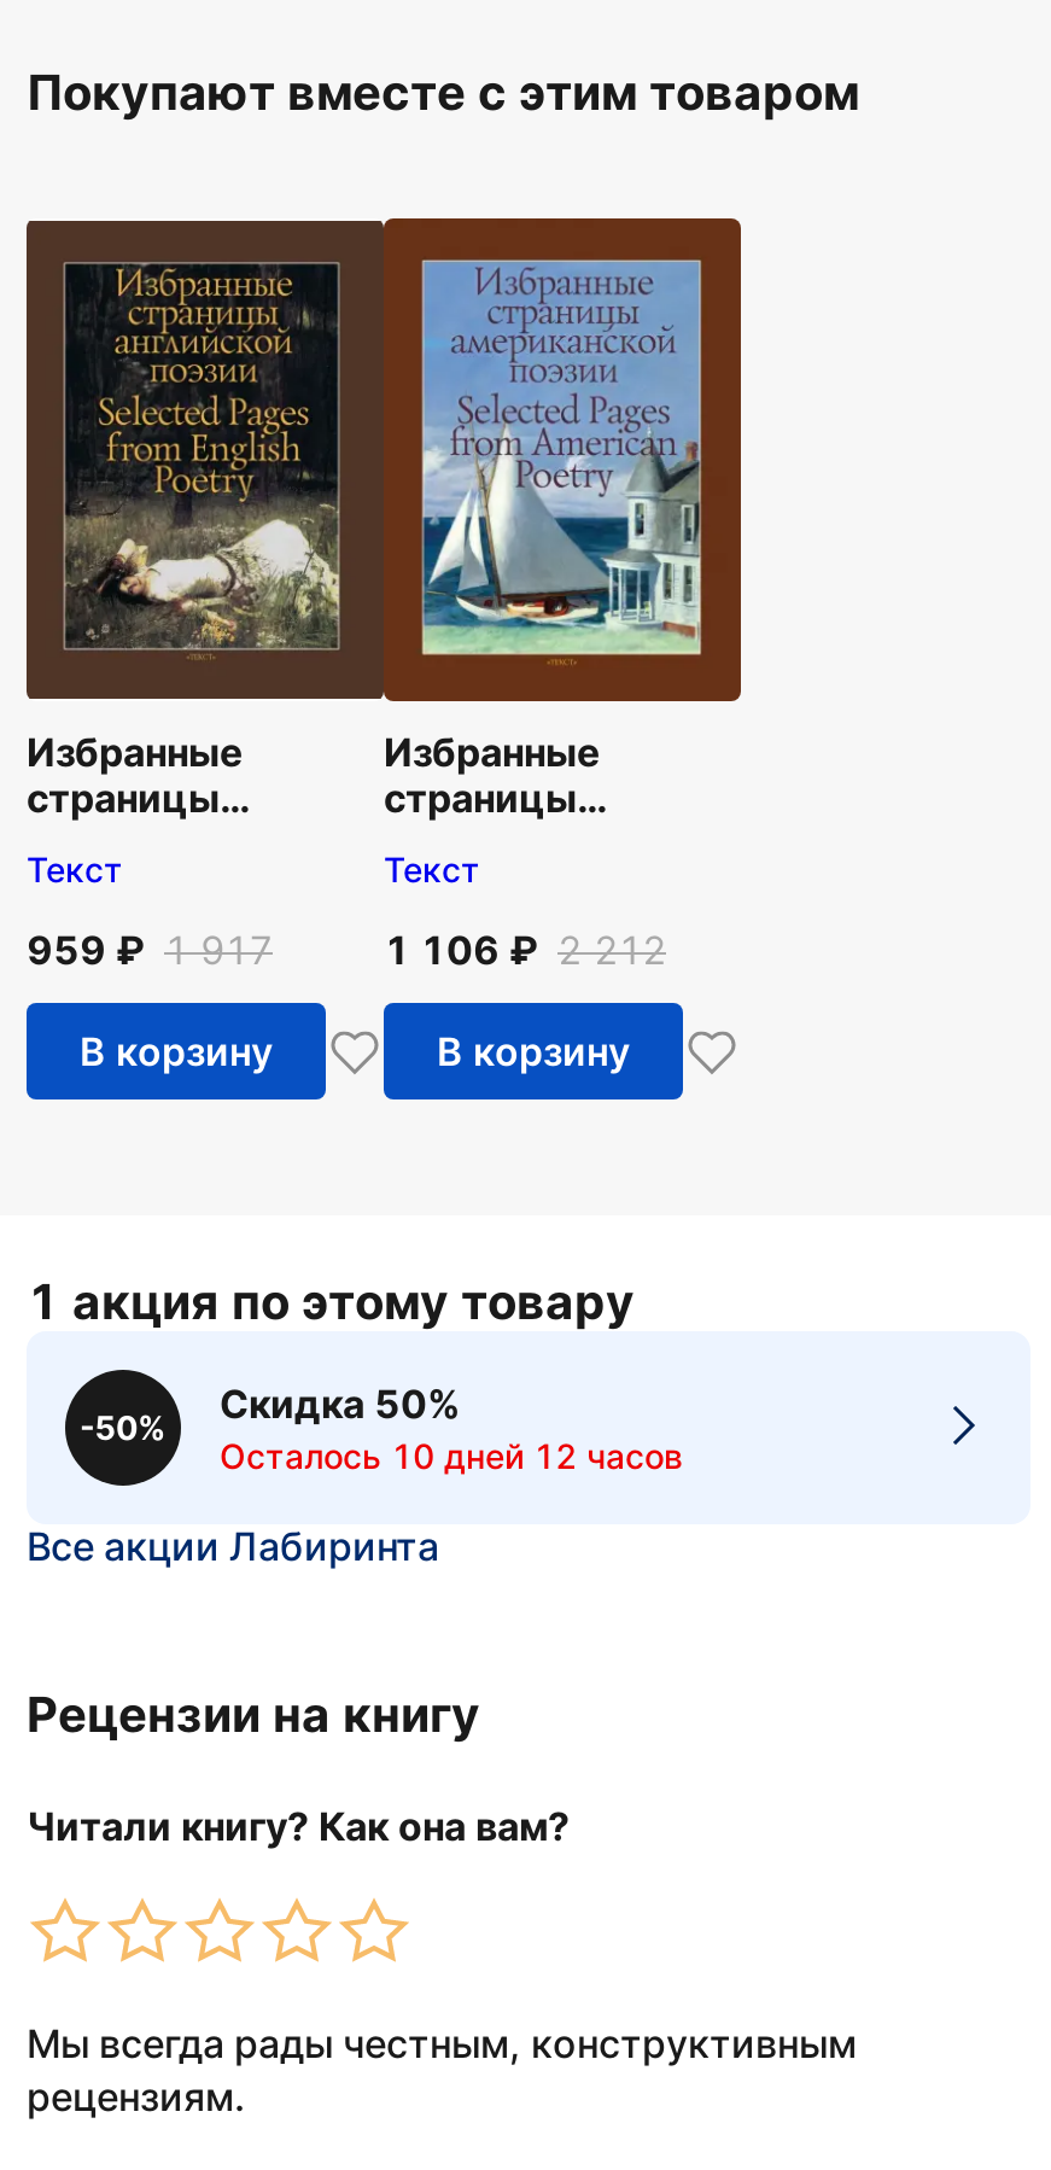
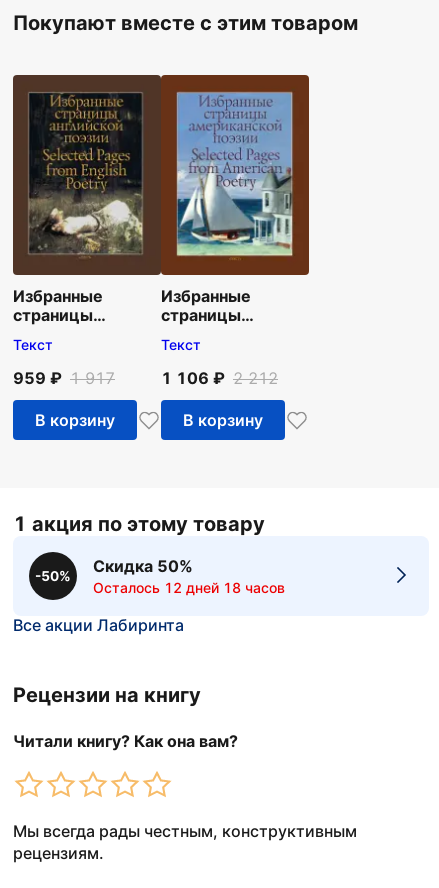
[220,1434,683,1475] Осталось 10 дней 12 часов -> [93,578,285,595] Осталось 12 дней 18 часов

